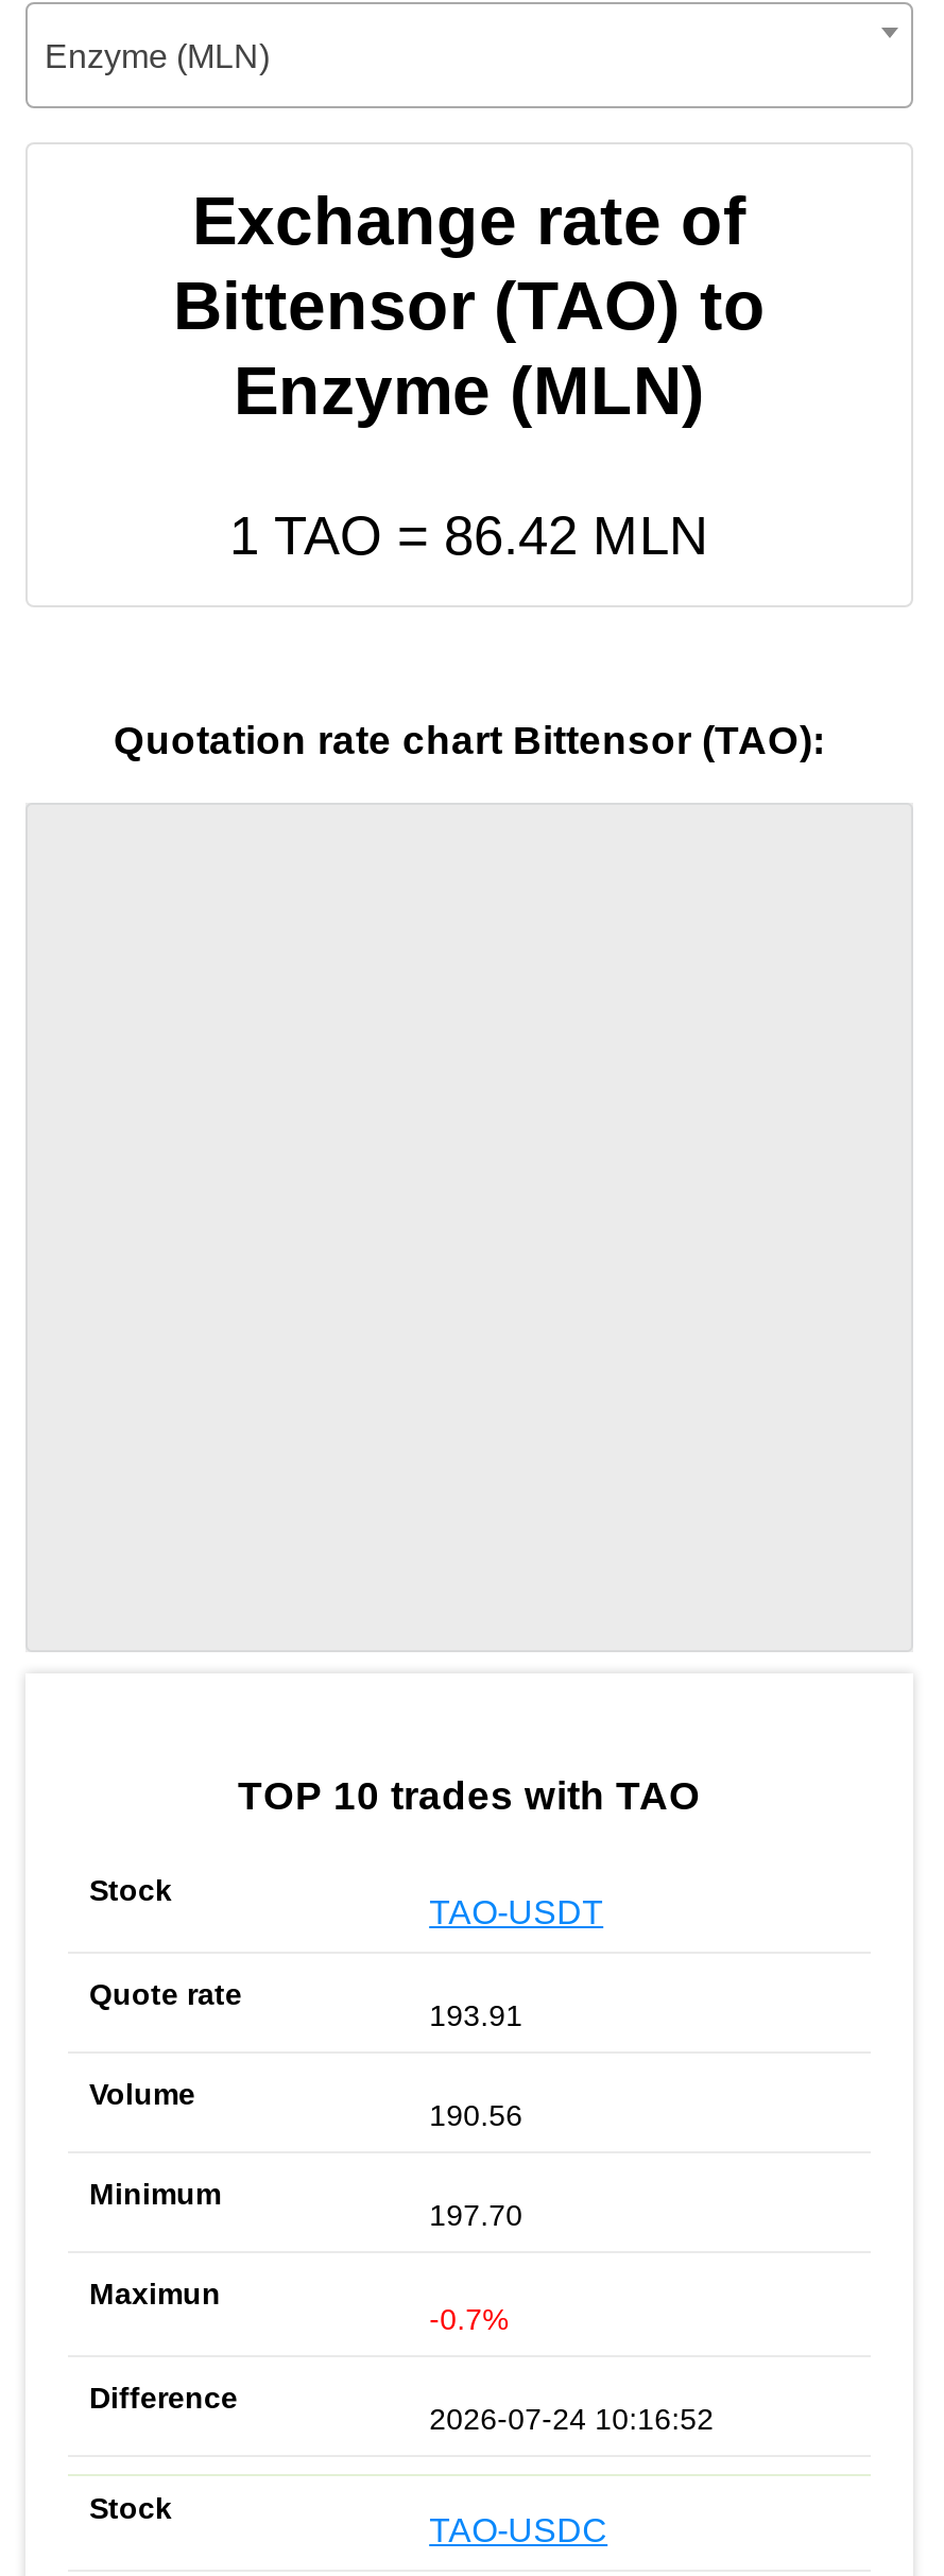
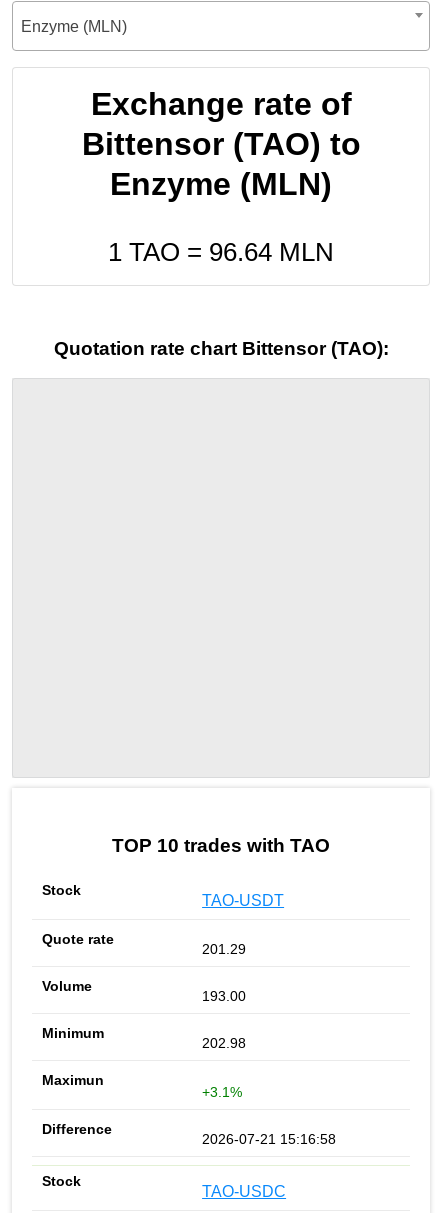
[229,505,709,564] 1 TAO = 86.42 MLN -> [108,238,334,266] 1 TAO = 96.64 MLN
[429,1999,523,2033] 193.91 -> [202,941,246,957] 201.29
[429,2099,523,2133] 190.56 -> [202,988,246,1004] 193.00
[429,2199,523,2233] 197.70 -> [202,1035,246,1051] 202.98
[429,2301,508,2335] -0.7% -> [202,1084,242,1100] +3.1%
[429,2401,714,2435] 2026-07-24 10:16:52 -> [202,1131,336,1147] 2026-07-21 15:16:58

